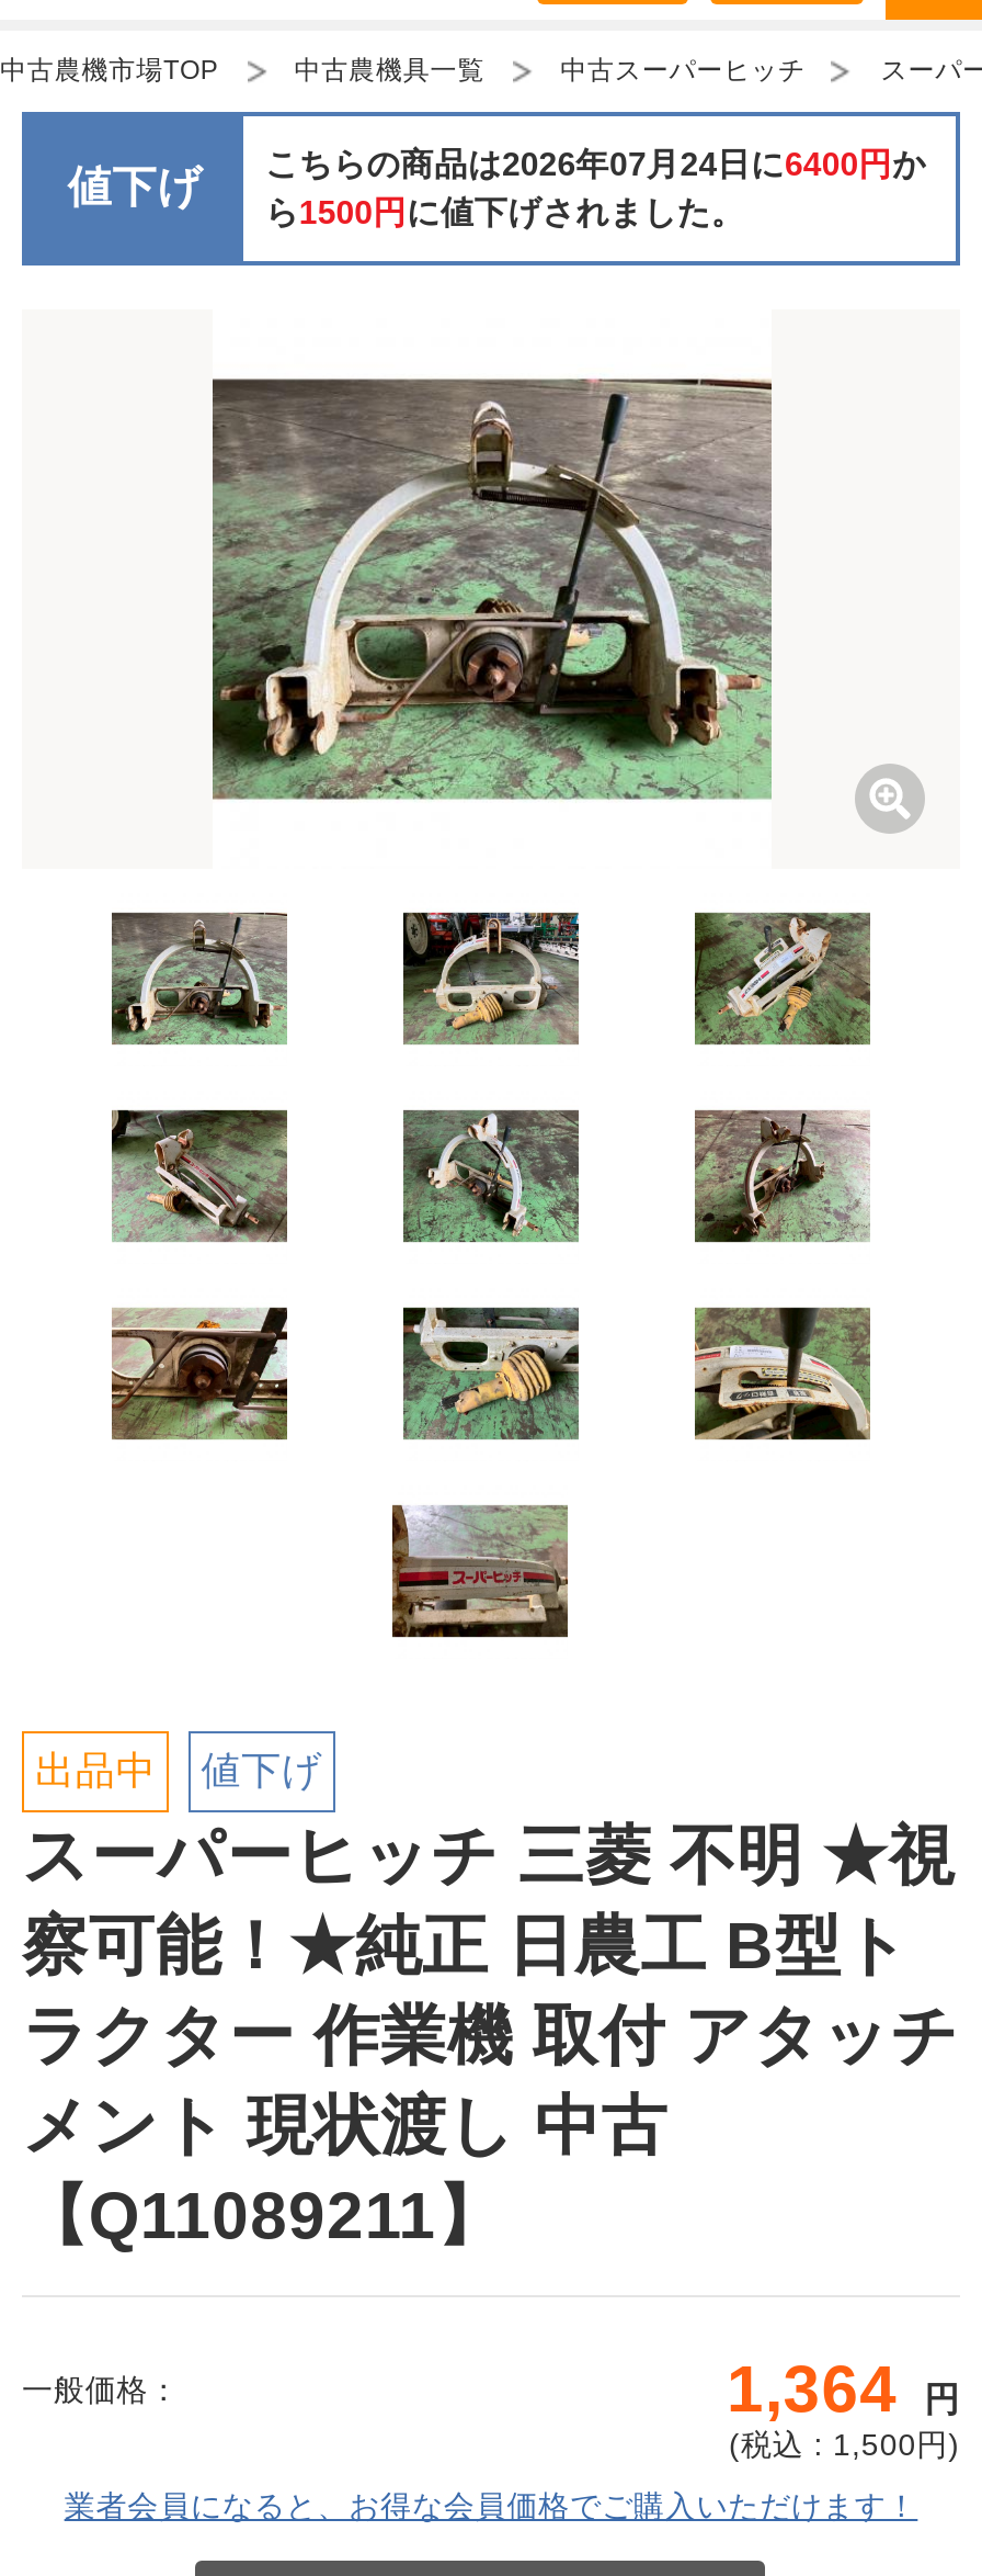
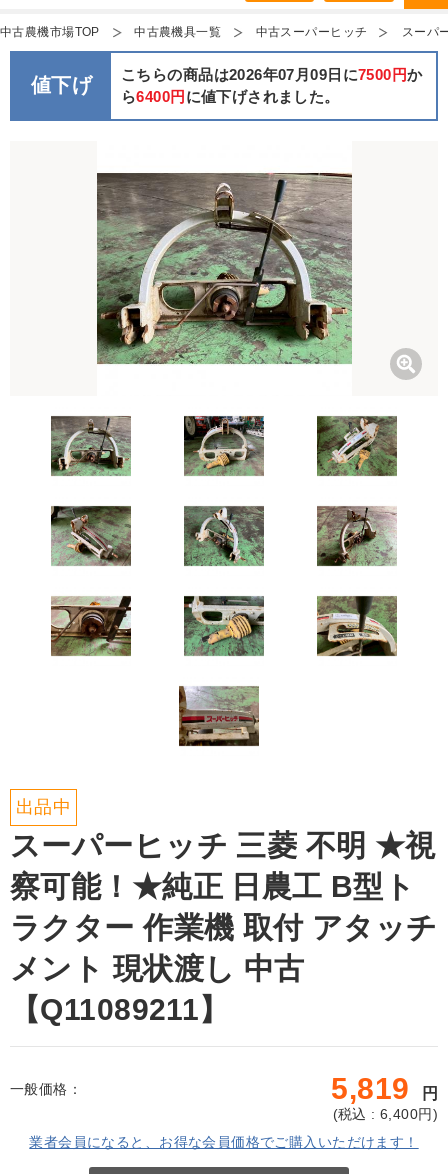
[265,145,926,182] こちらの商品は2026年07月24日に6400円か -> [121,66,422,83] こちらの商品は2026年07月09日に7500円か
[265,193,745,230] ら1500円に値下げされました。 -> [121,88,340,105] ら6400円に値下げされました。
[201,1744,322,1799] 値下げ -> none
[727,2352,960,2425] 1,364 円 -> [331,1072,438,1105] 5,819 円
[729,2427,960,2462] (税込 : 1,500円) -> [332,1106,438,1122] (税込 : 6,400円)

